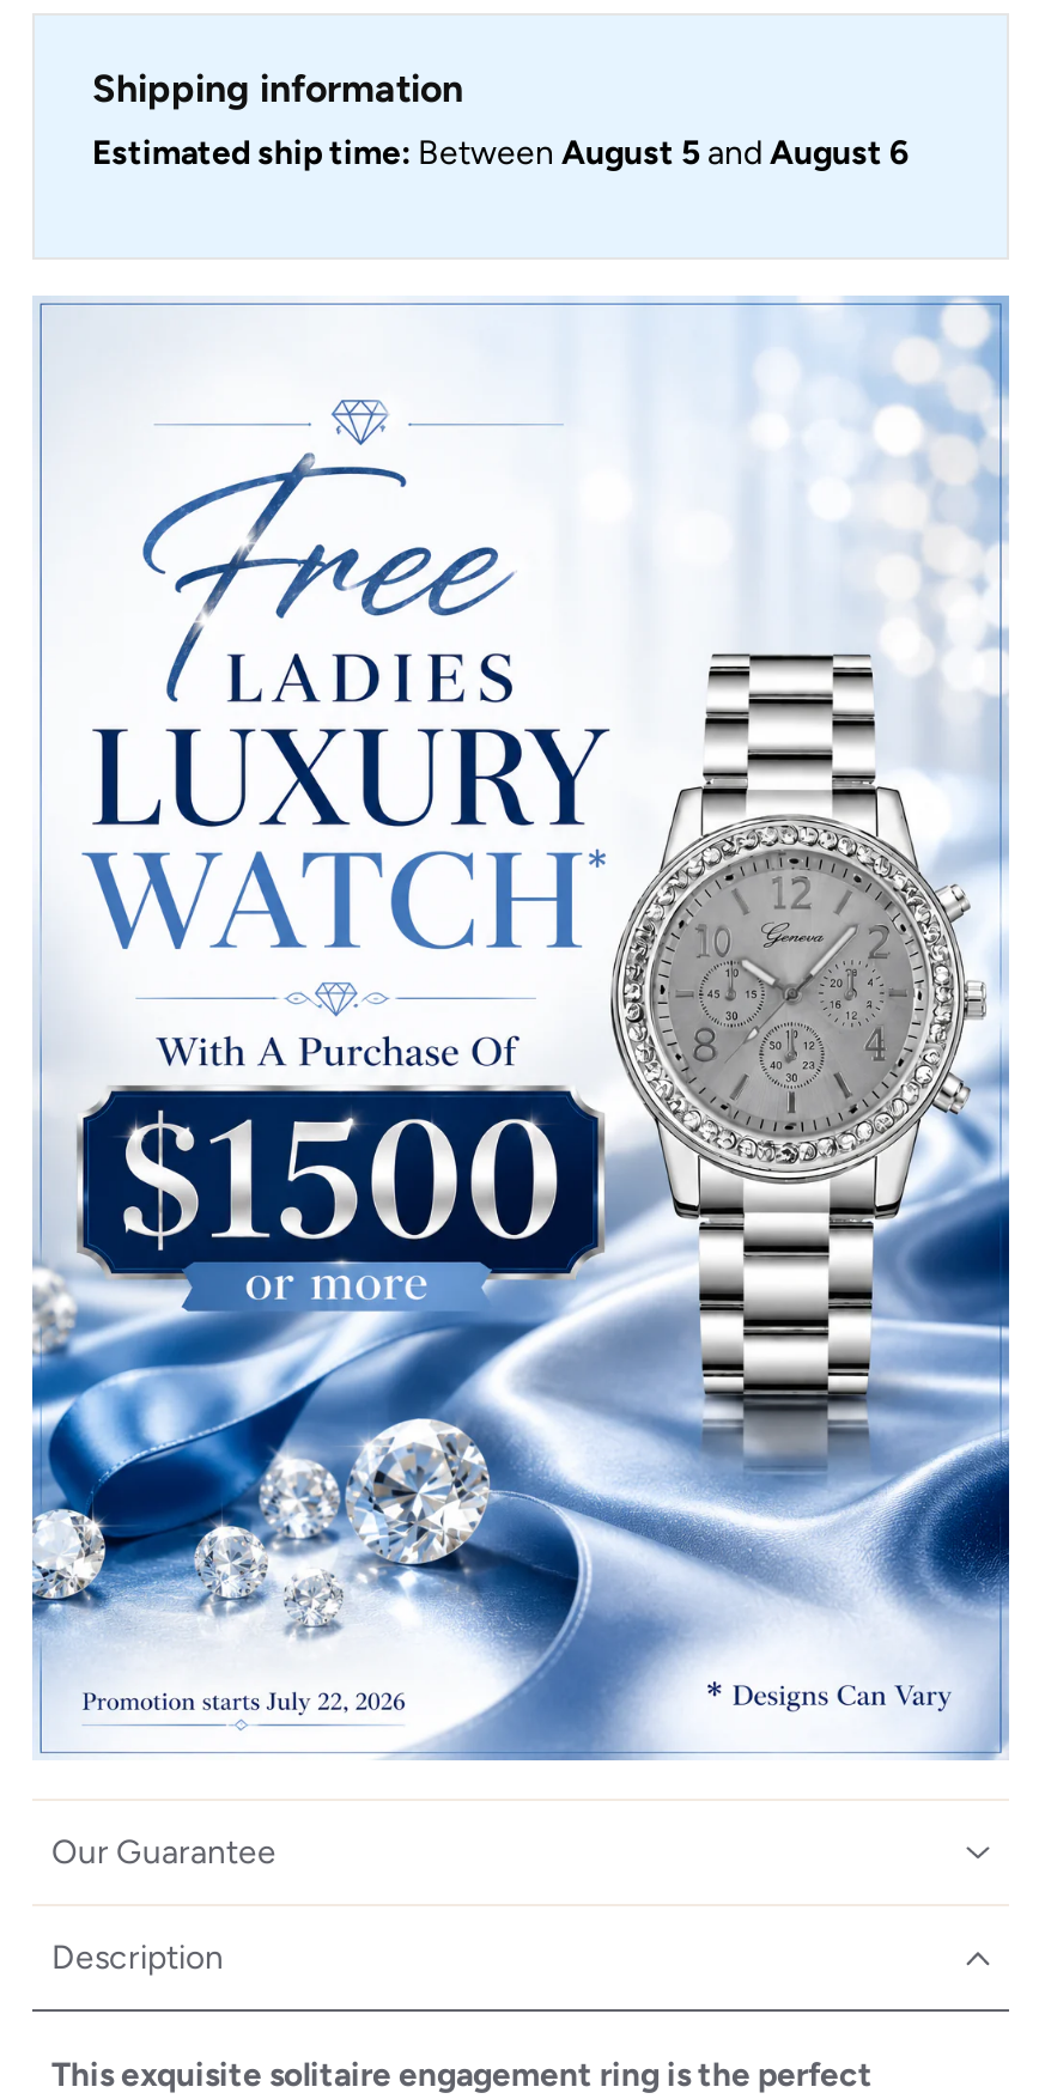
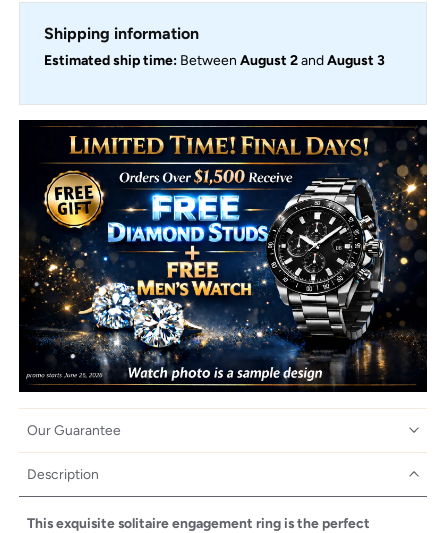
[92,133,909,174] Estimated ship time: Between August 5 and August 6 -> [44,52,385,69] Estimated ship time: Between August 2 and August 3
[30,294,1011,1762] [image] -> [18,119,428,393] [image]

